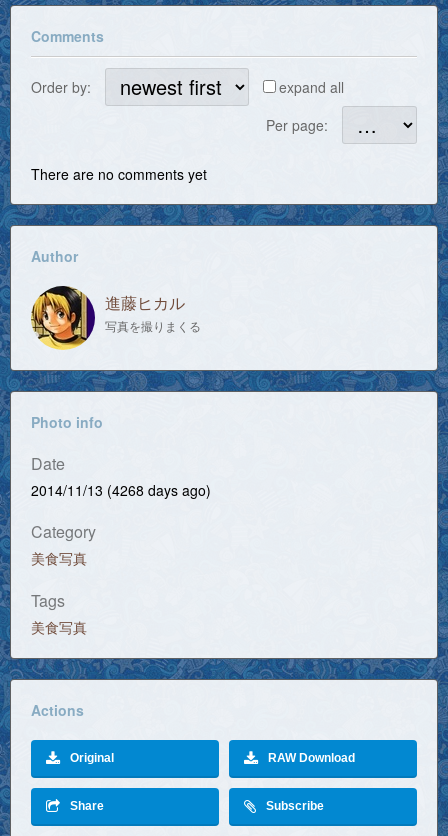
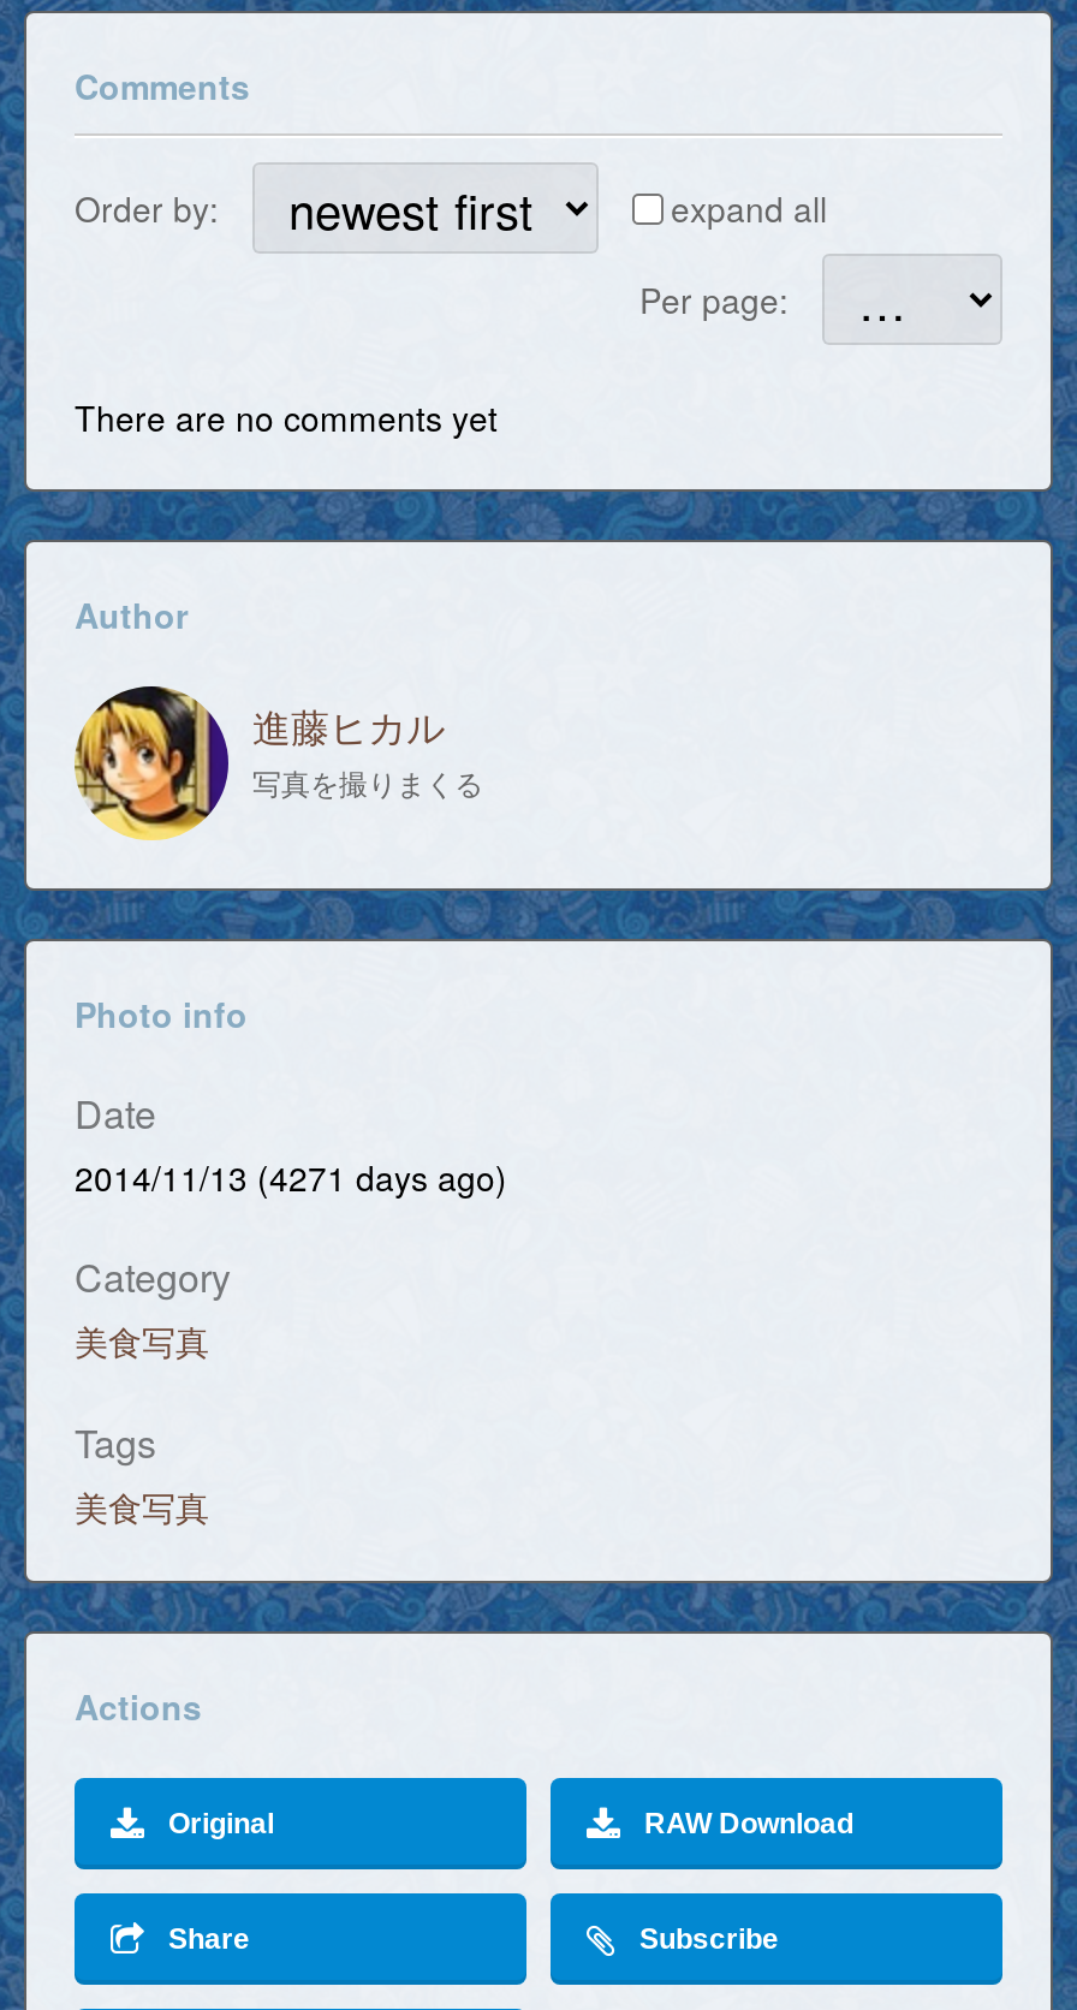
[31,480,211,500] 2014/11/13 (4268 days ago) -> [75,1154,507,1202] 2014/11/13 (4271 days ago)

